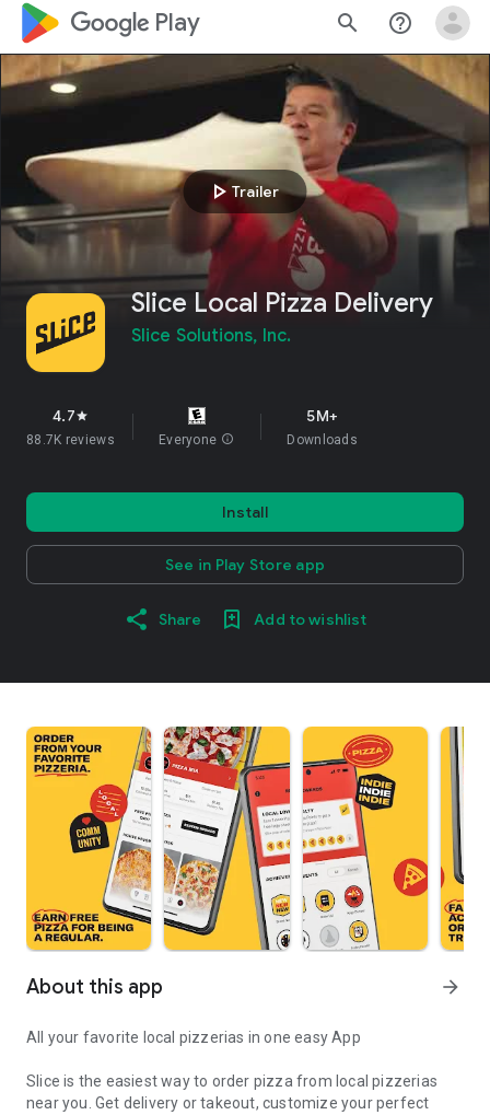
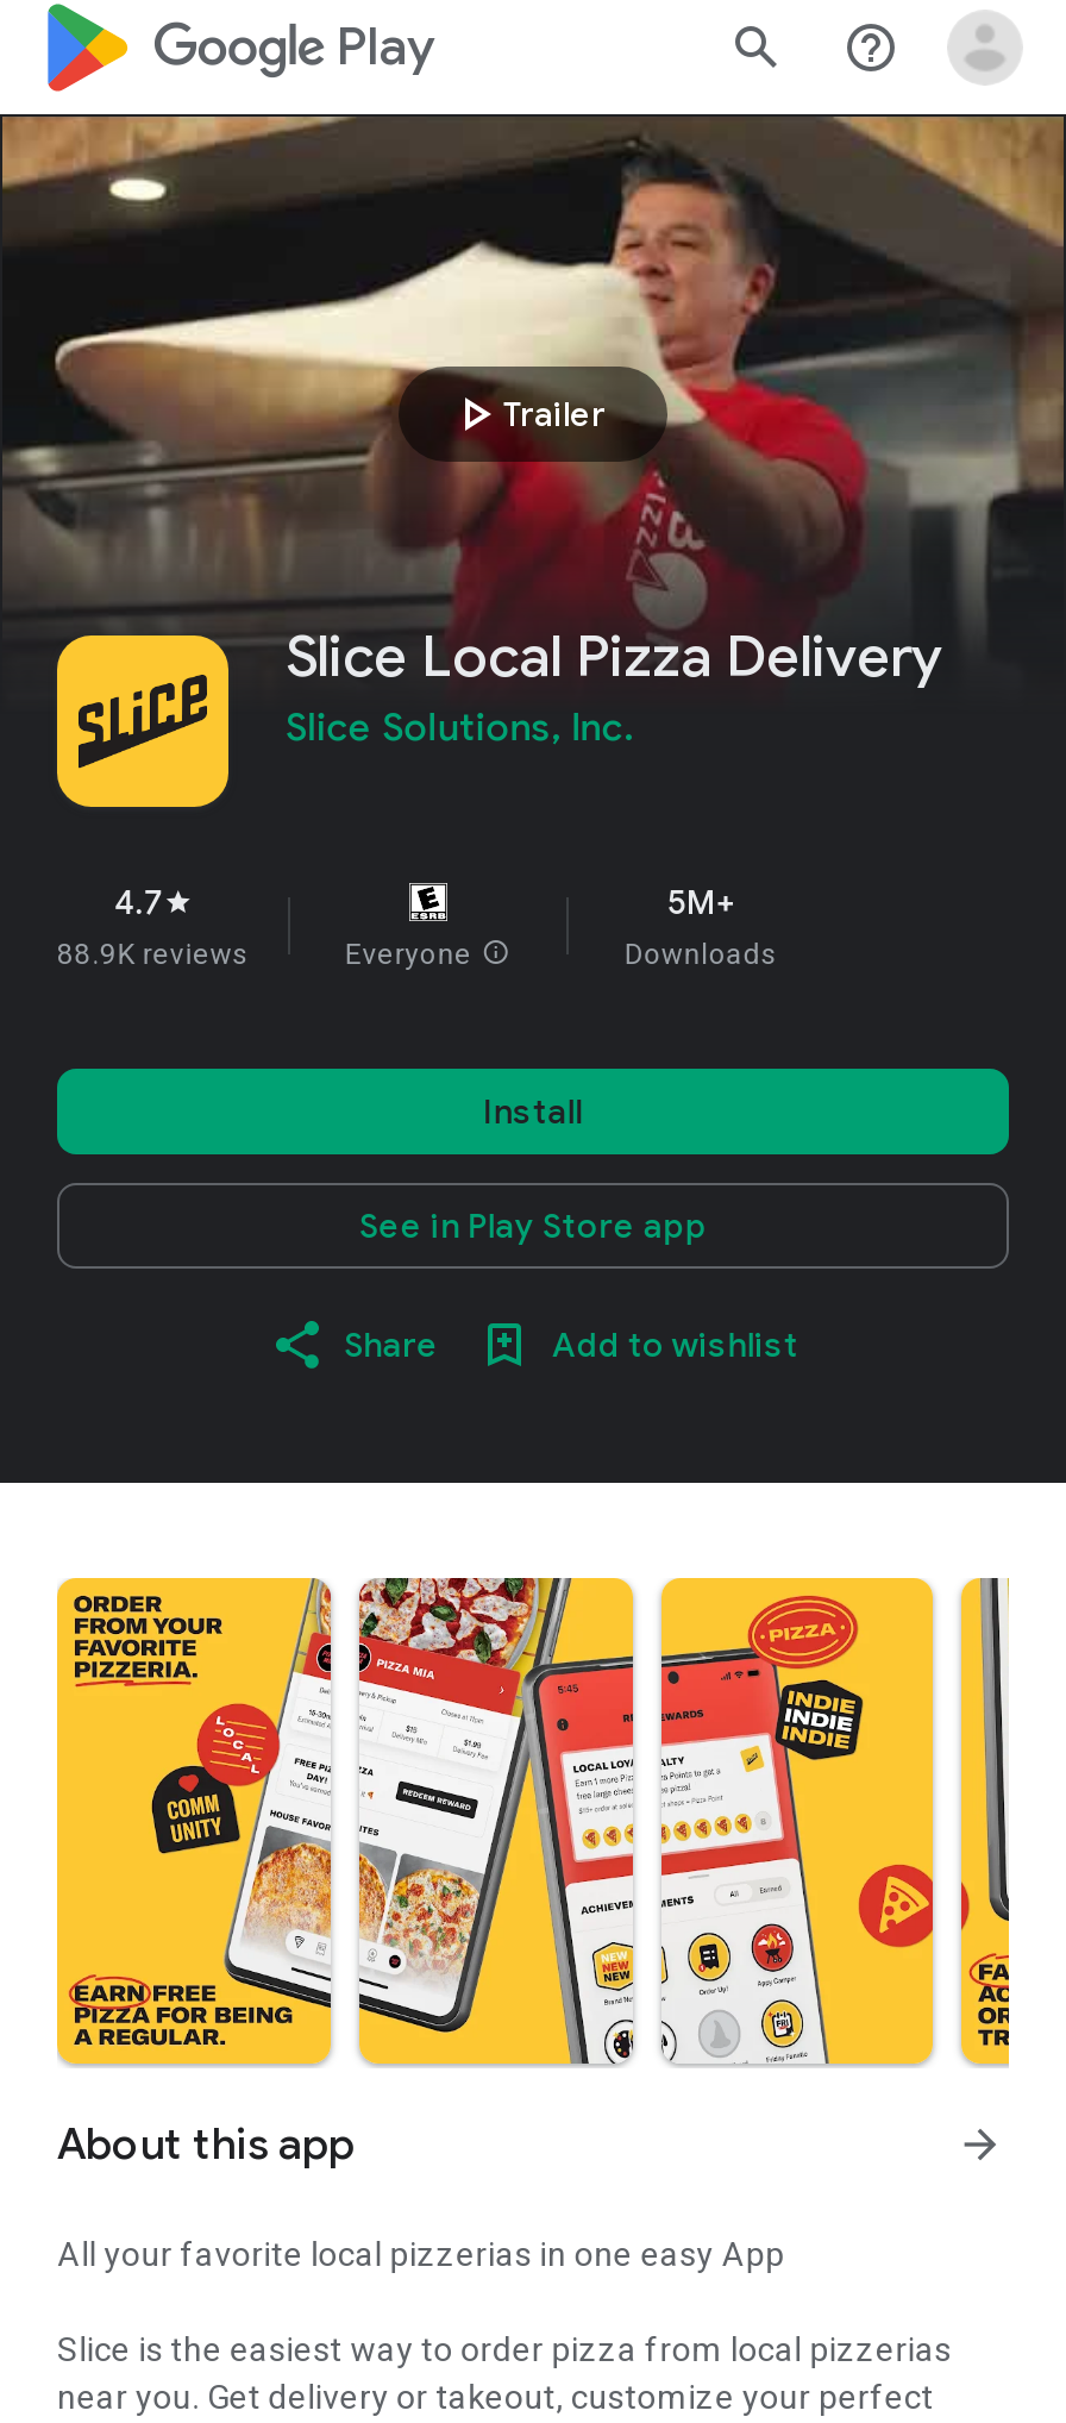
[26,432,115,448] 88.7K reviews -> [57,938,250,971] 88.9K reviews

